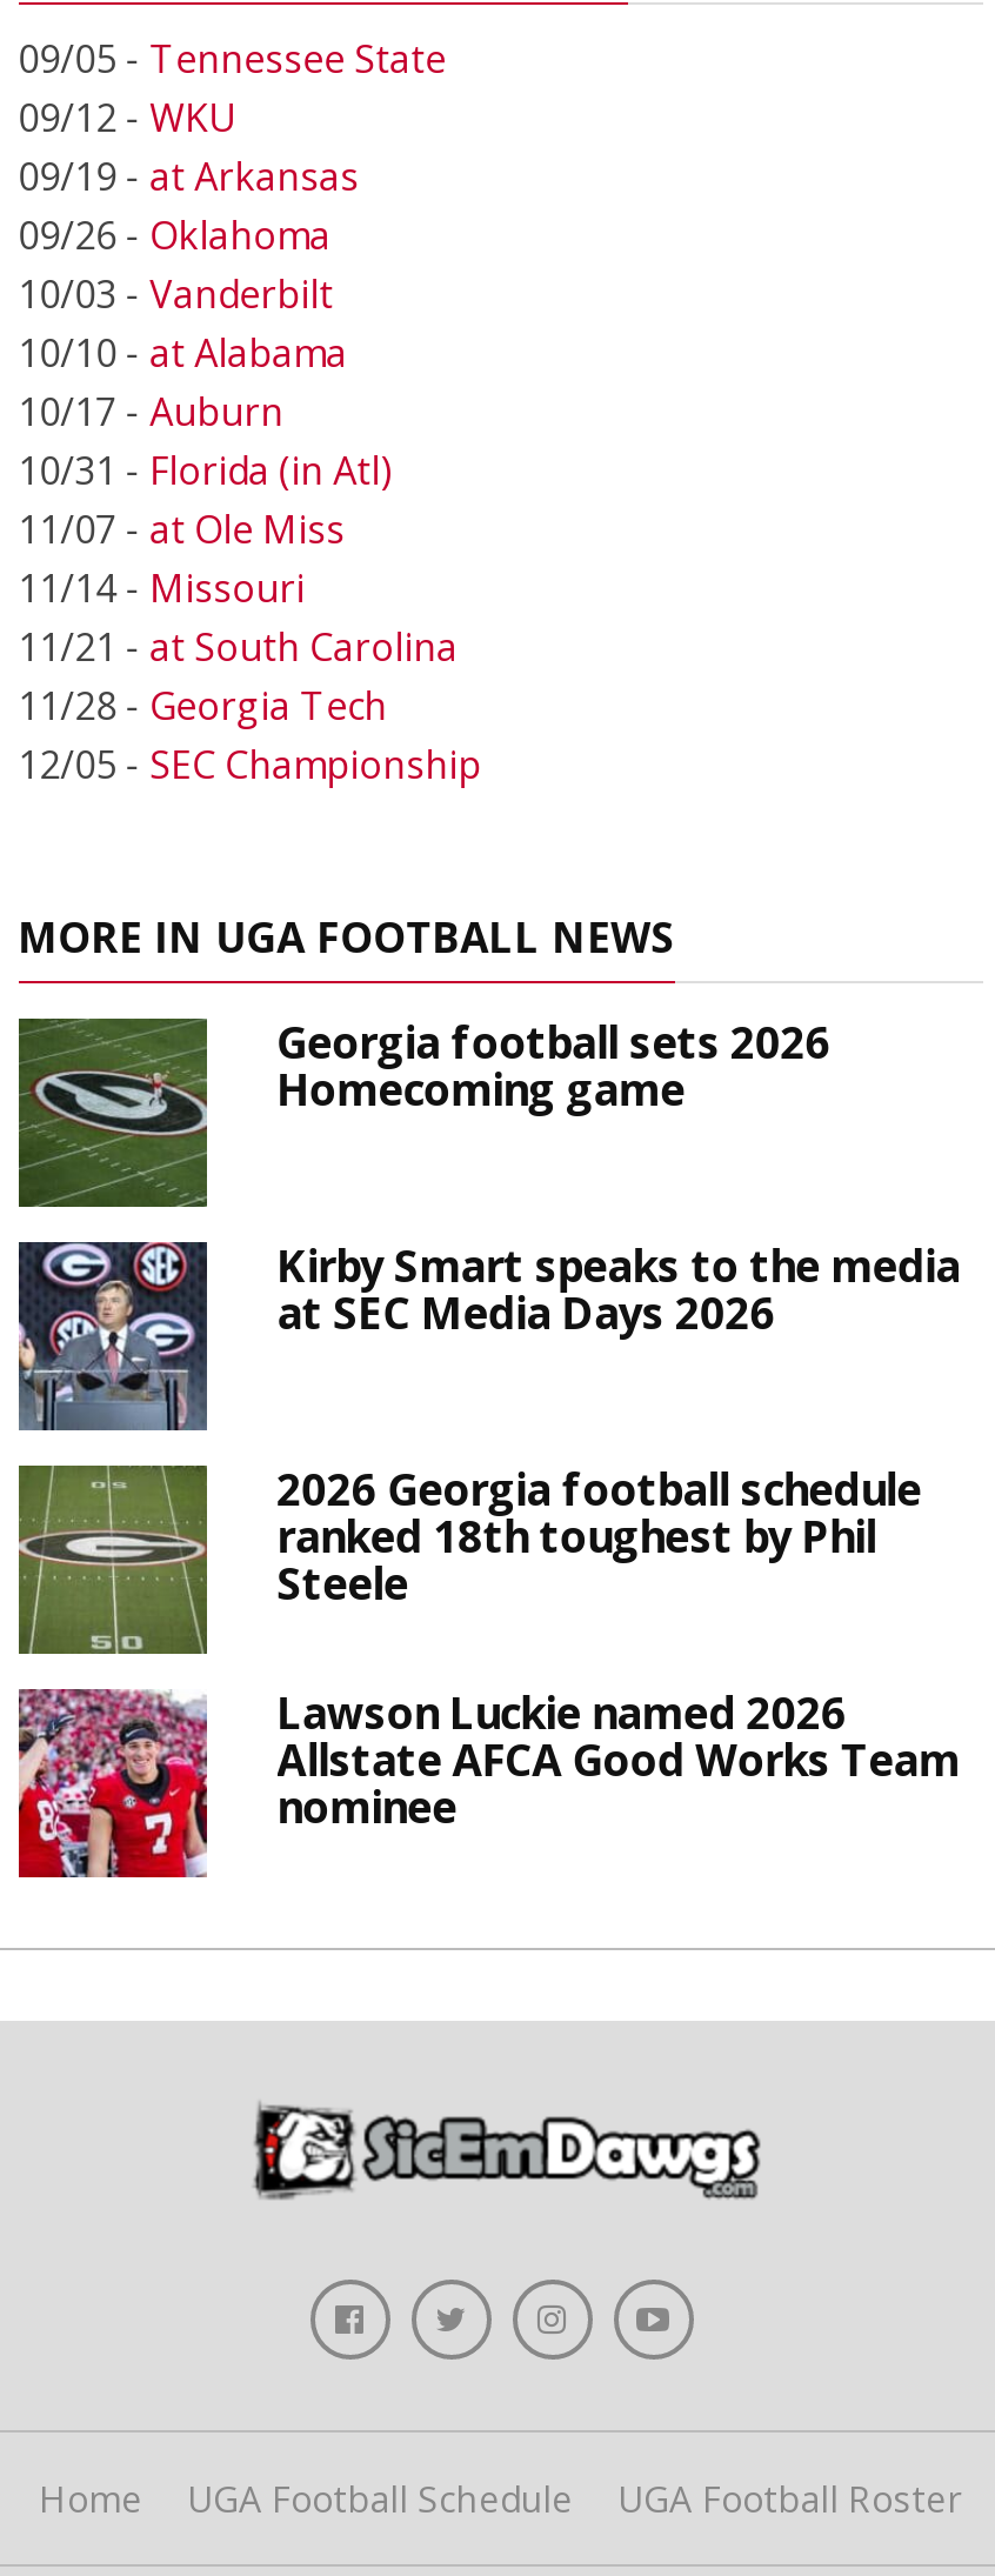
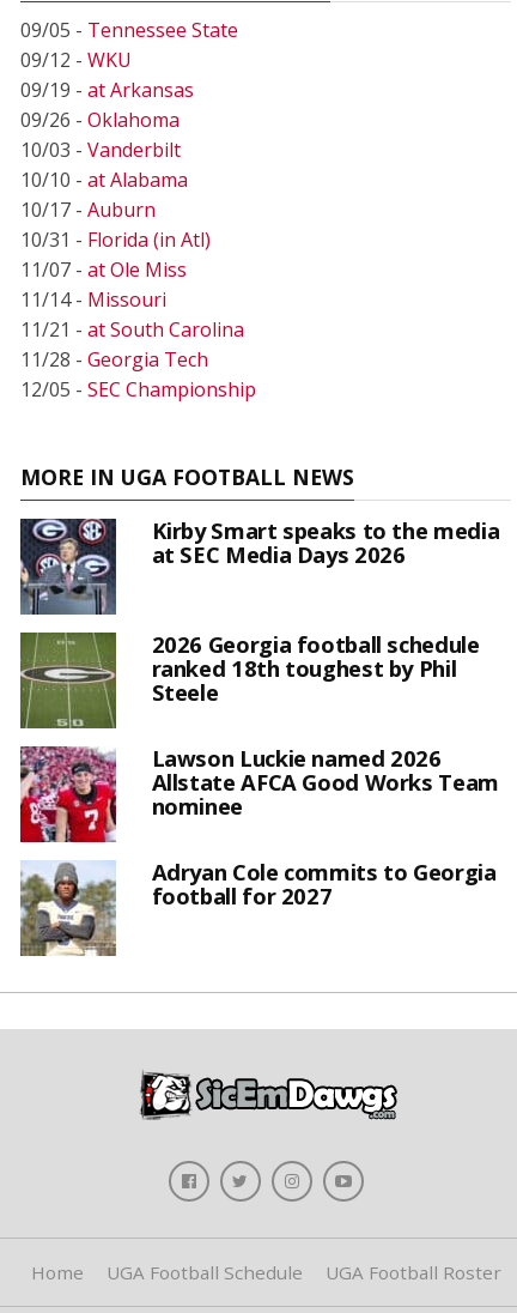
[16,1011,830,1209] [image] | Georgia football sets 2026 | Homecoming game -> none
moved [14,1235,960,1835] -> [18,515,499,821]: [image] | Kirby Smart speaks to the media | at SEC Media Days 2026 | ... | Allstate AFCA Good Works Team | nominee
none -> [19,856,496,956] [image] | Adryan Cole commits to Georgia | football for 2027

